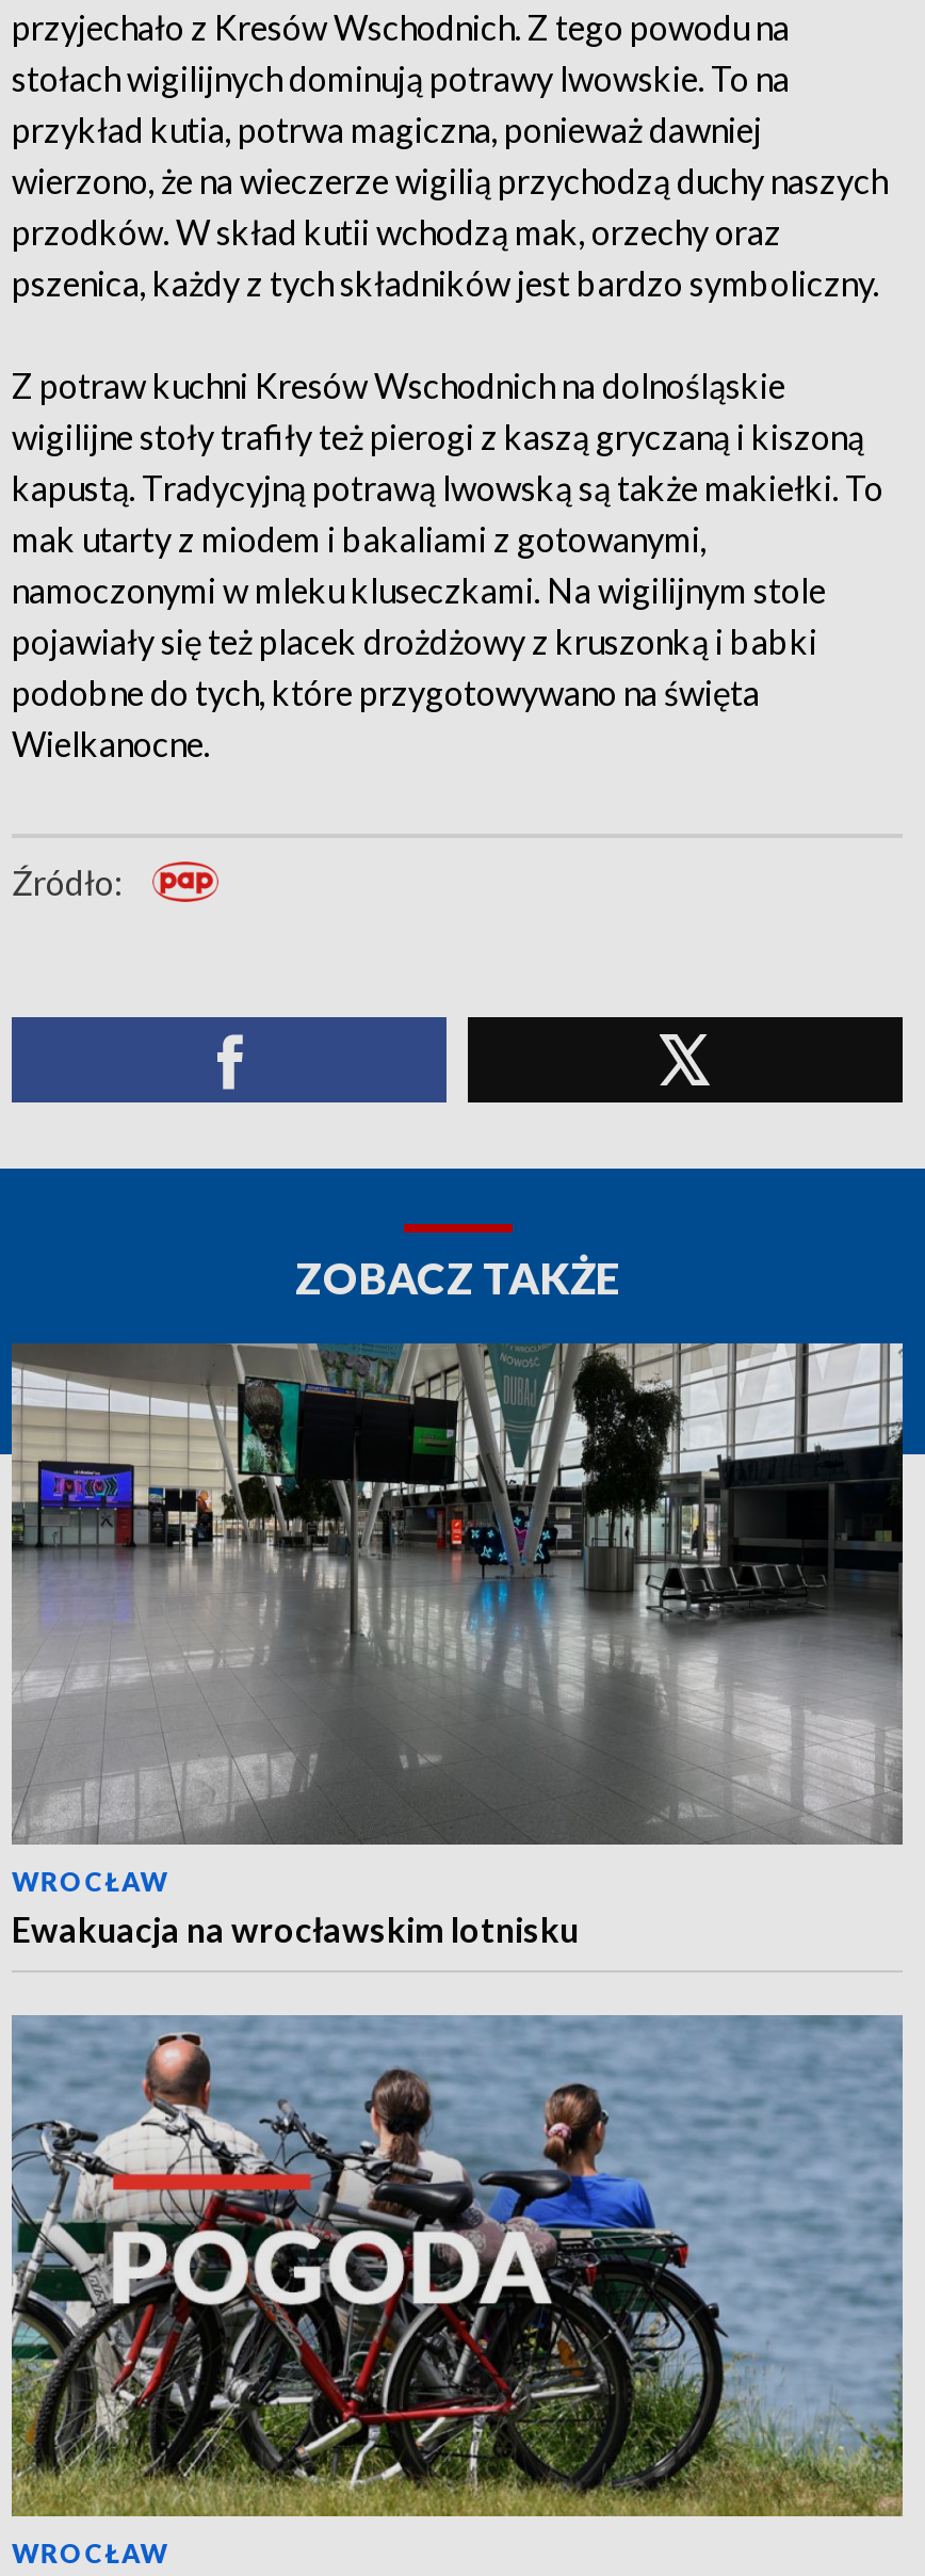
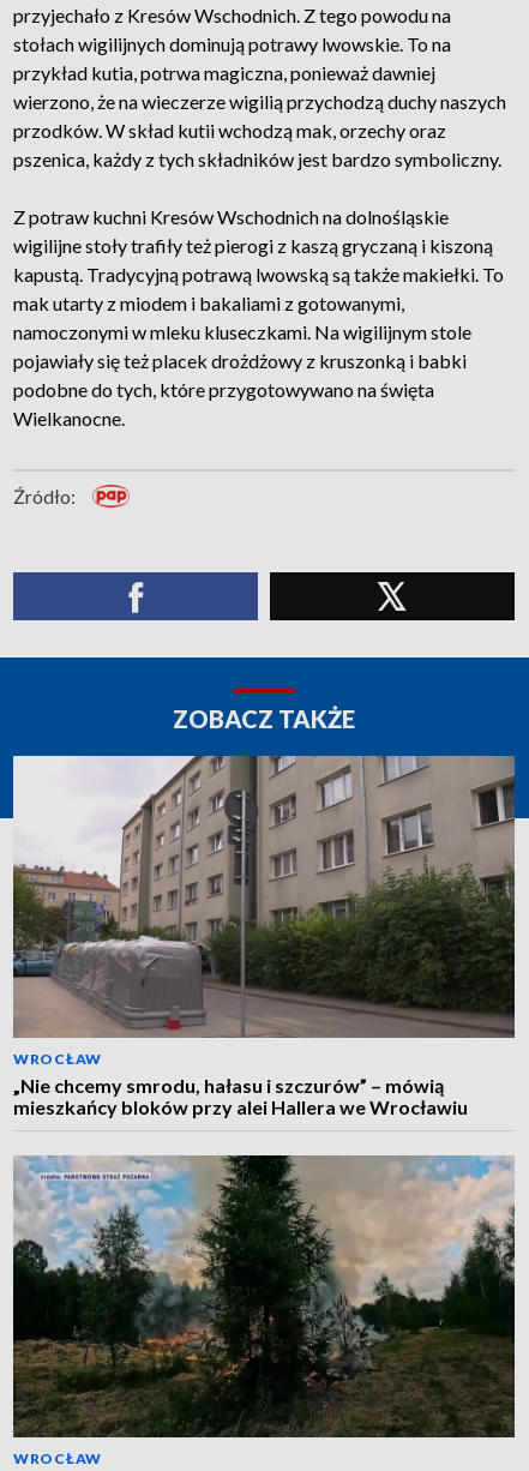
[10,1341,905,1949] [image] | Ewakuacja na wrocławskim lotnisku -> [12,755,516,1118] [image] | „Nie chcemy smrodu, hałasu i szczurów” – mówią | mieszkańcy bloków przy alei Hallera we Wrocławiu
[10,2015,905,2518] [image] -> [12,1154,516,1439] [image]

